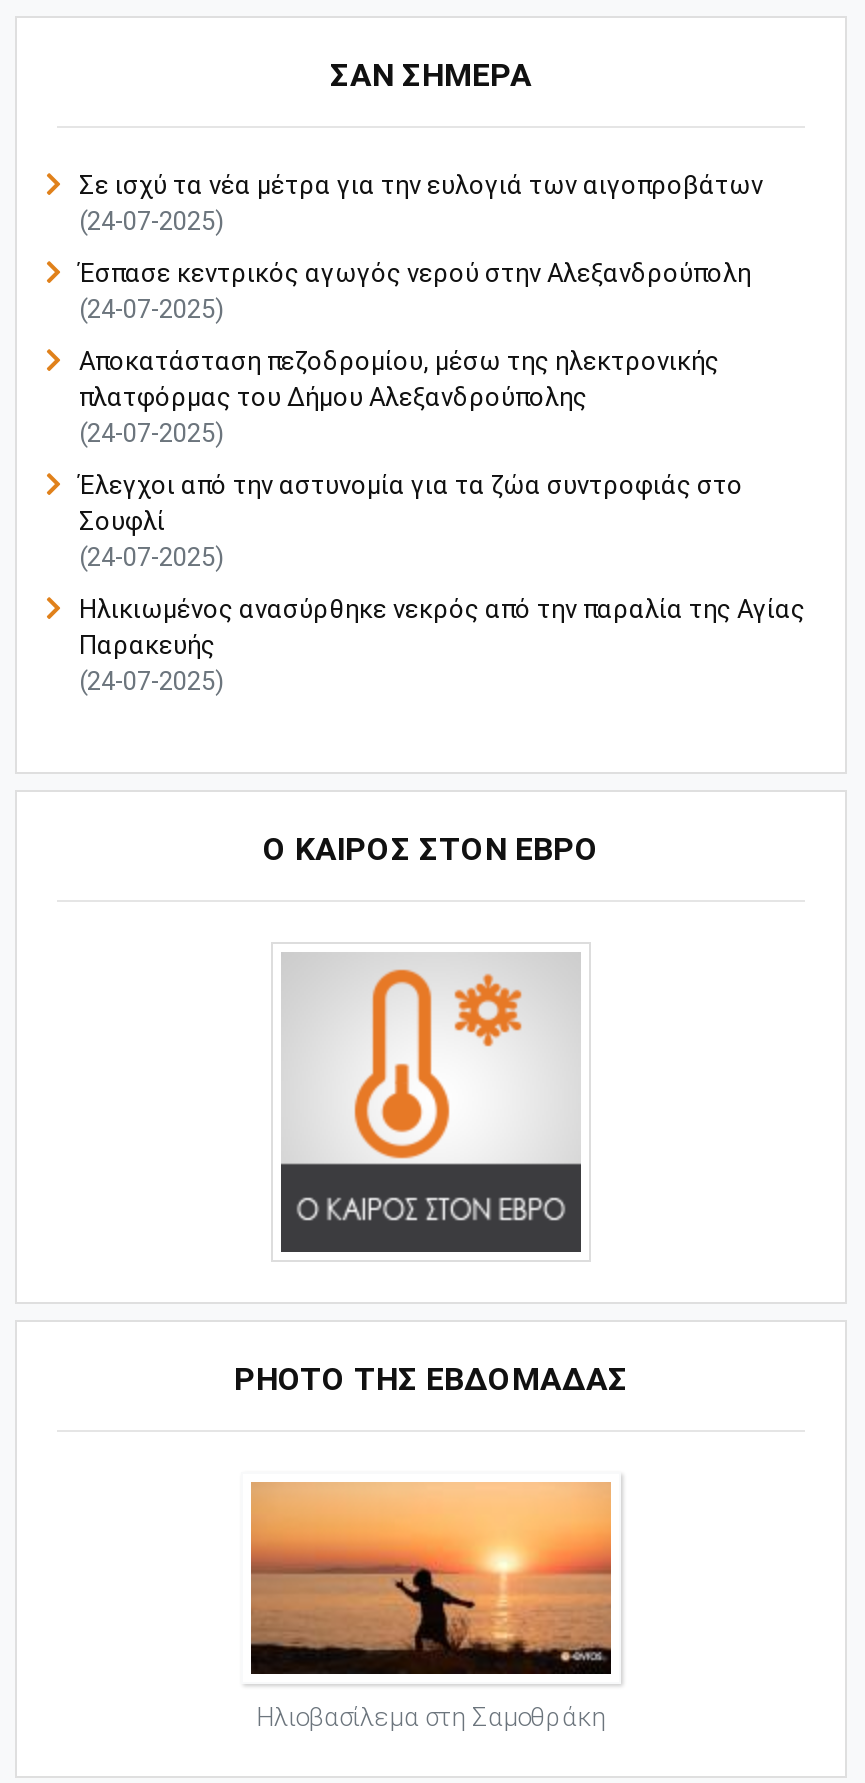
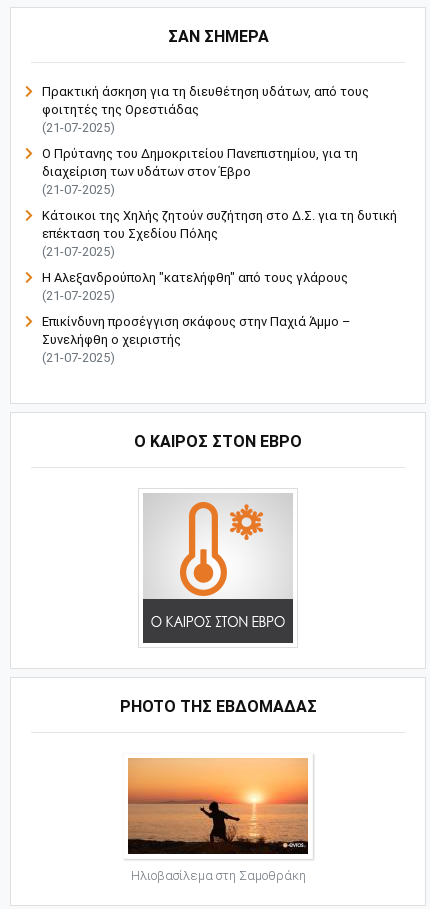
[79,170,763,236] Σε ισχύ τα νέα μέτρα για την ευλογιά των αιγοπροβάτων | (24-07-2025) -> [42,84,369,135] Πρακτική άσκηση για τη διευθέτηση υδάτων, από τους | φοιτητές της Ορεστιάδας | (21-07-2025)
[79,258,751,324] Έσπασε κεντρικός αγωγός νερού στην Αλεξανδρούπολη | (24-07-2025) -> [42,146,358,197] Ο Πρύτανης του Δημοκριτείου Πανεπιστημίου, για τη | διαχείριση των υδάτων στον Έβρο | (21-07-2025)
[79,346,719,448] Αποκατάσταση πεζοδρομίου, μέσω της ηλεκτρονικής | πλατφόρμας του Δήμου Αλεξανδρούπολης | (24-07-2025) -> [42,208,397,259] Κάτοικοι της Χηλής ζητούν συζήτηση στο Δ.Σ. για τη δυτική | επέκταση του Σχεδίου Πόλης | (21-07-2025)
[79,470,743,572] Έλεγχοι από την αστυνομία για τα ζώα συντροφιάς στο | Σουφλί | (24-07-2025) -> [42,270,348,303] Η Αλεξανδρούπολη "κατελήφθη" από τους γλάρους | (21-07-2025)
[79,594,805,696] Ηλικιωμένος ανασύρθηκε νεκρός από την παραλία της Αγίας | Παρακευής | (24-07-2025) -> [42,314,350,365] Επικίνδυνη προσέγγιση σκάφους στην Παχιά Άμμο – | Συνελήφθη ο χειριστής | (21-07-2025)

